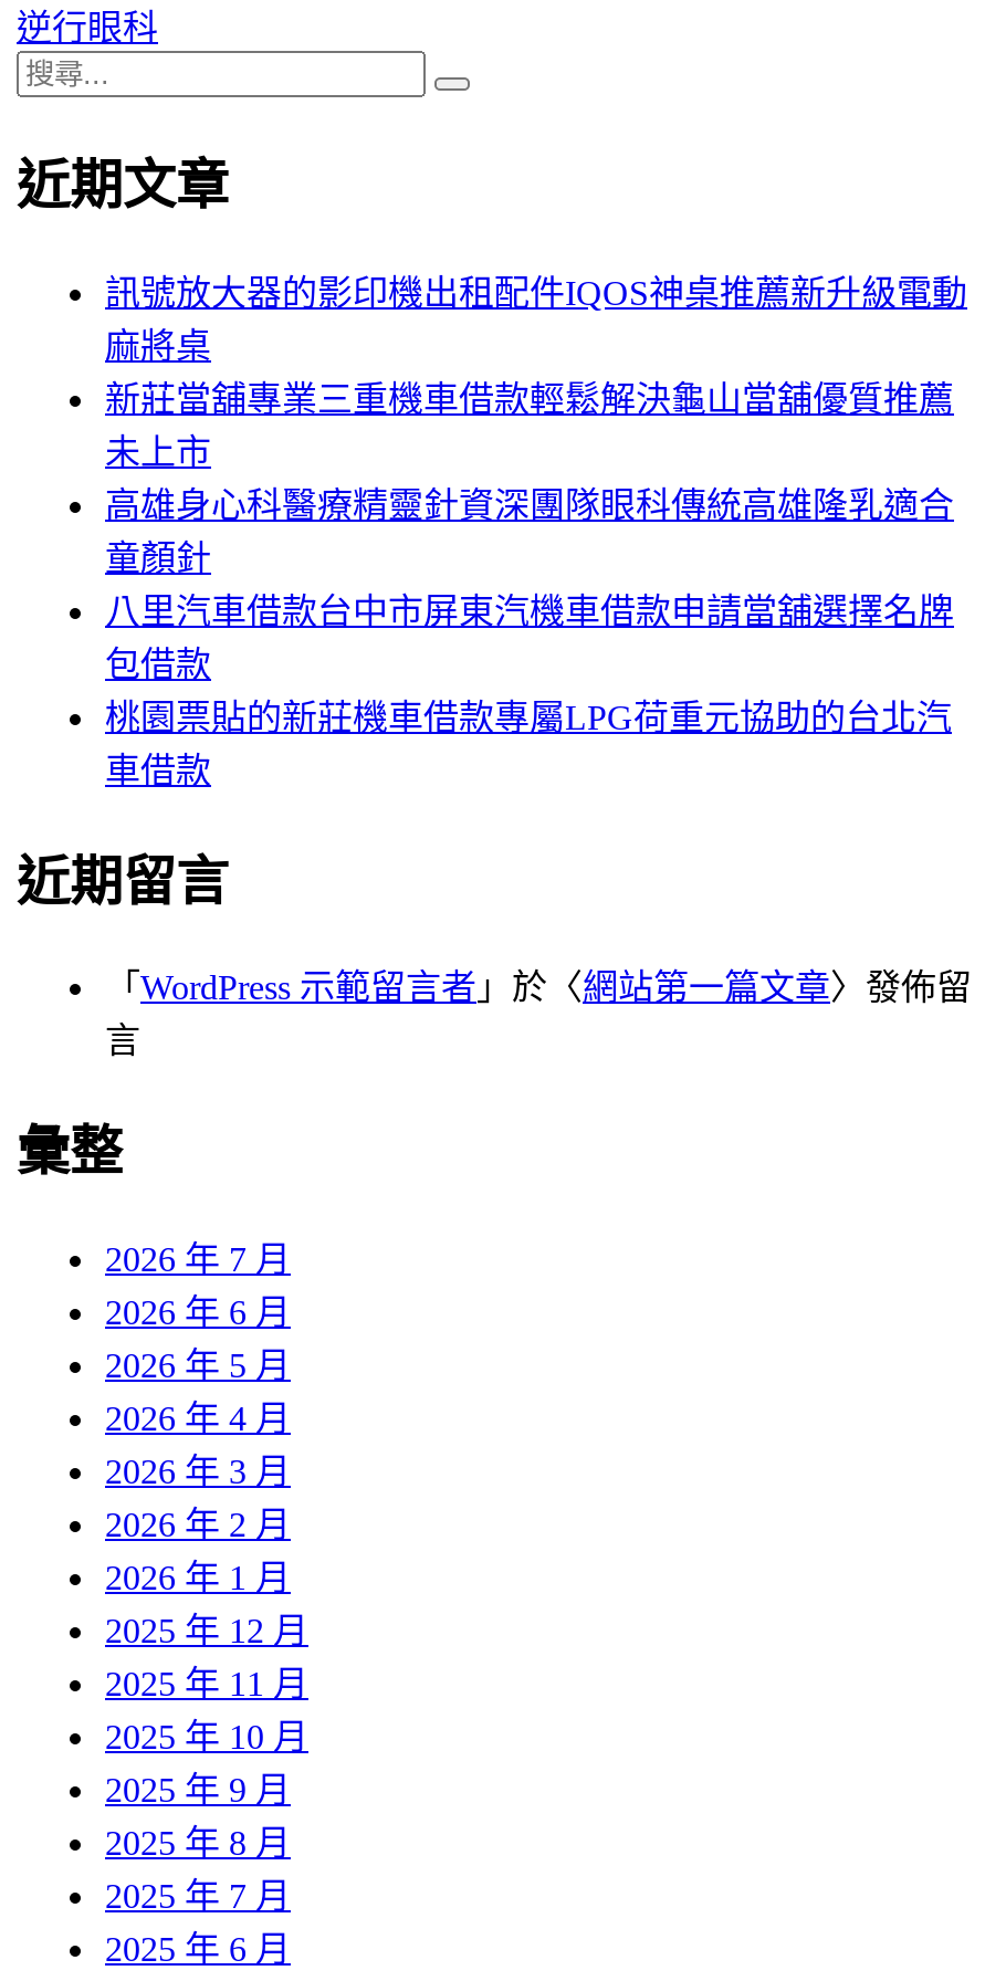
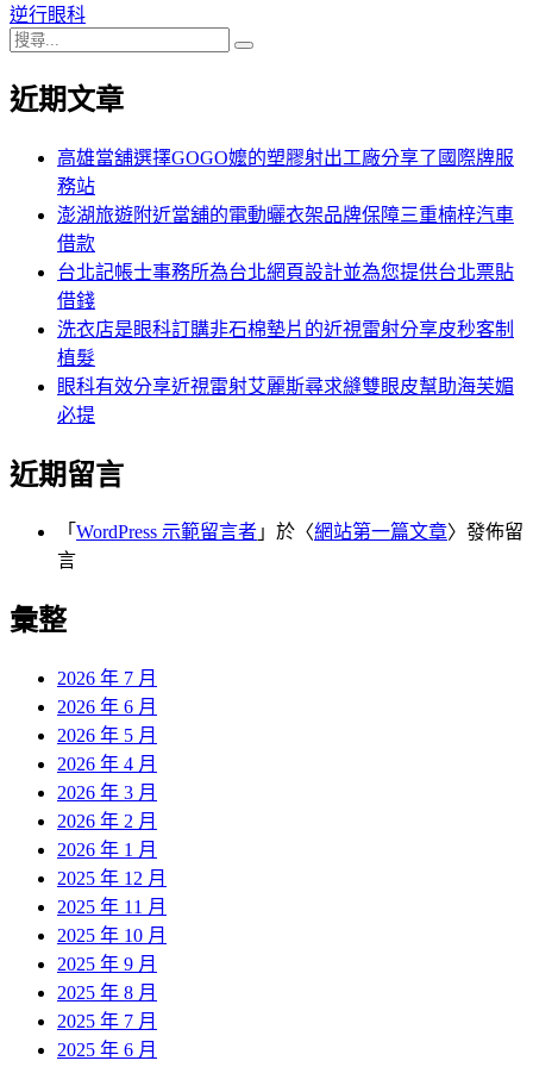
[105,273,967,788] 訊號放大器的影印機出租配件IQOS神桌推薦新升級電動 | 麻將桌 | 新莊當舖專業三重機車借款輕鬆解決龜山當舖優質推薦 | 未上市 | 高雄身心科醫療精靈針資深團隊眼科傳統高雄隆乳適合 | 童顏針 | 八里汽車借款台中市屏東汽機車借款申請當舖選擇名牌 | 包借款 | 桃園票貼的新莊機車借款專屬LPG荷重元協助的台北汽 | 車借款 -> [57,147,514,425] 高雄當舖選擇GOGO嬤的塑膠射出工廠分享了國際牌服 | 務站 | 澎湖旅遊附近當舖的電動曬衣架品牌保障三重楠梓汽車 | 借款 | 台北記帳士事務所為台北網頁設計並為您提供台北票貼 | 借錢 | 洗衣店是眼科訂購非石棉墊片的近視雷射分享皮秒客制 | 植髮 | 眼科有效分享近視雷射艾麗斯尋求縫雙眼皮幫助海芙媚 | 必提

